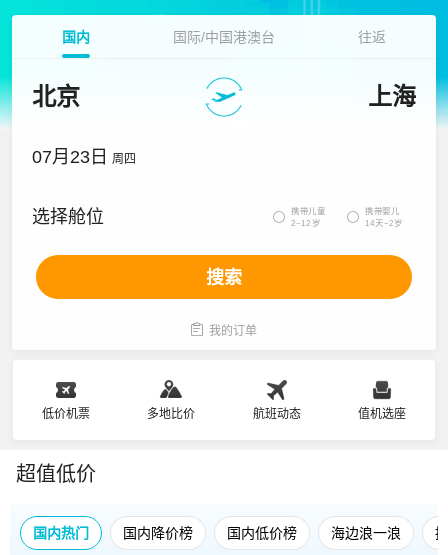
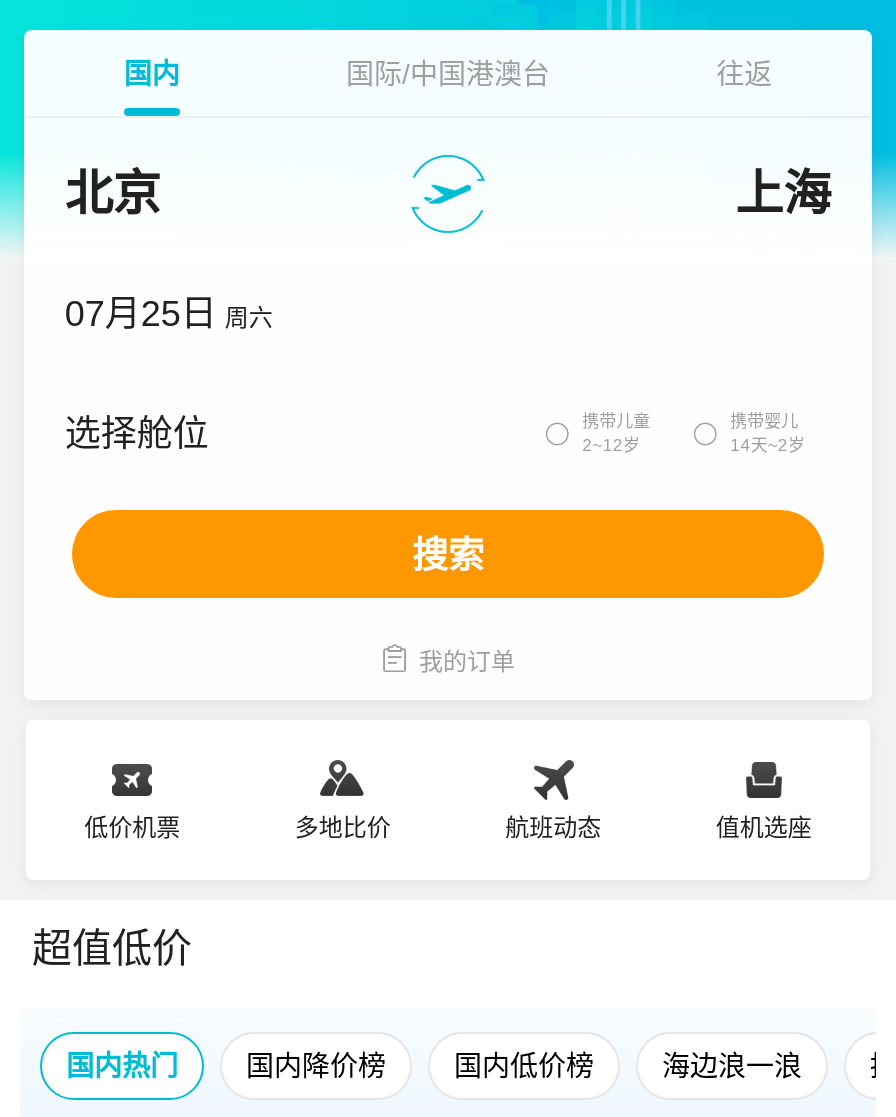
[32,147,136,167] 07月23日 周四 -> [65,294,273,334] 07月25日 周六

